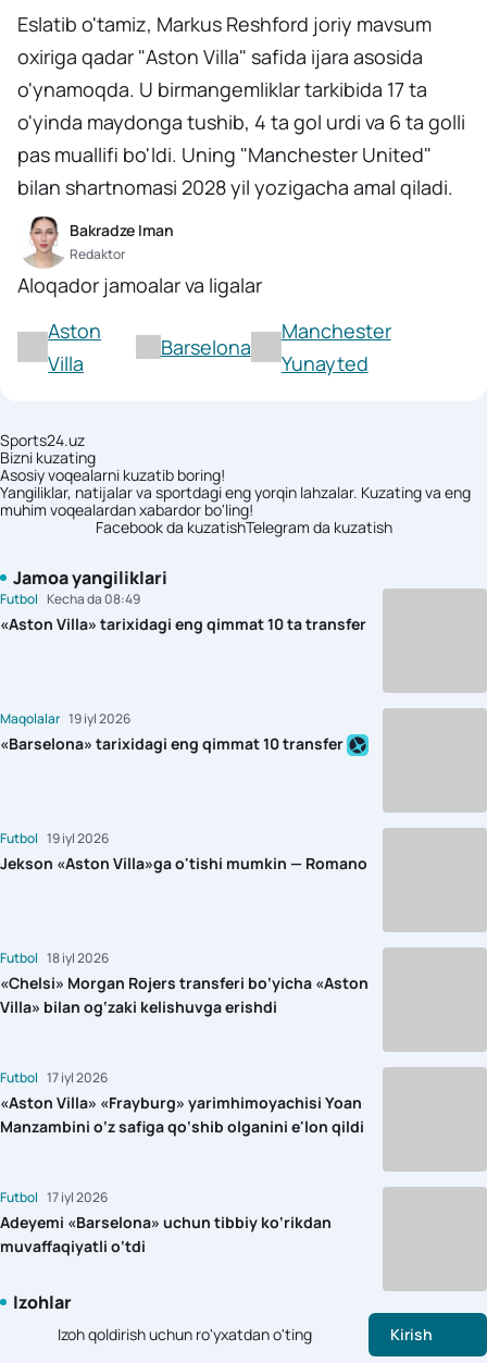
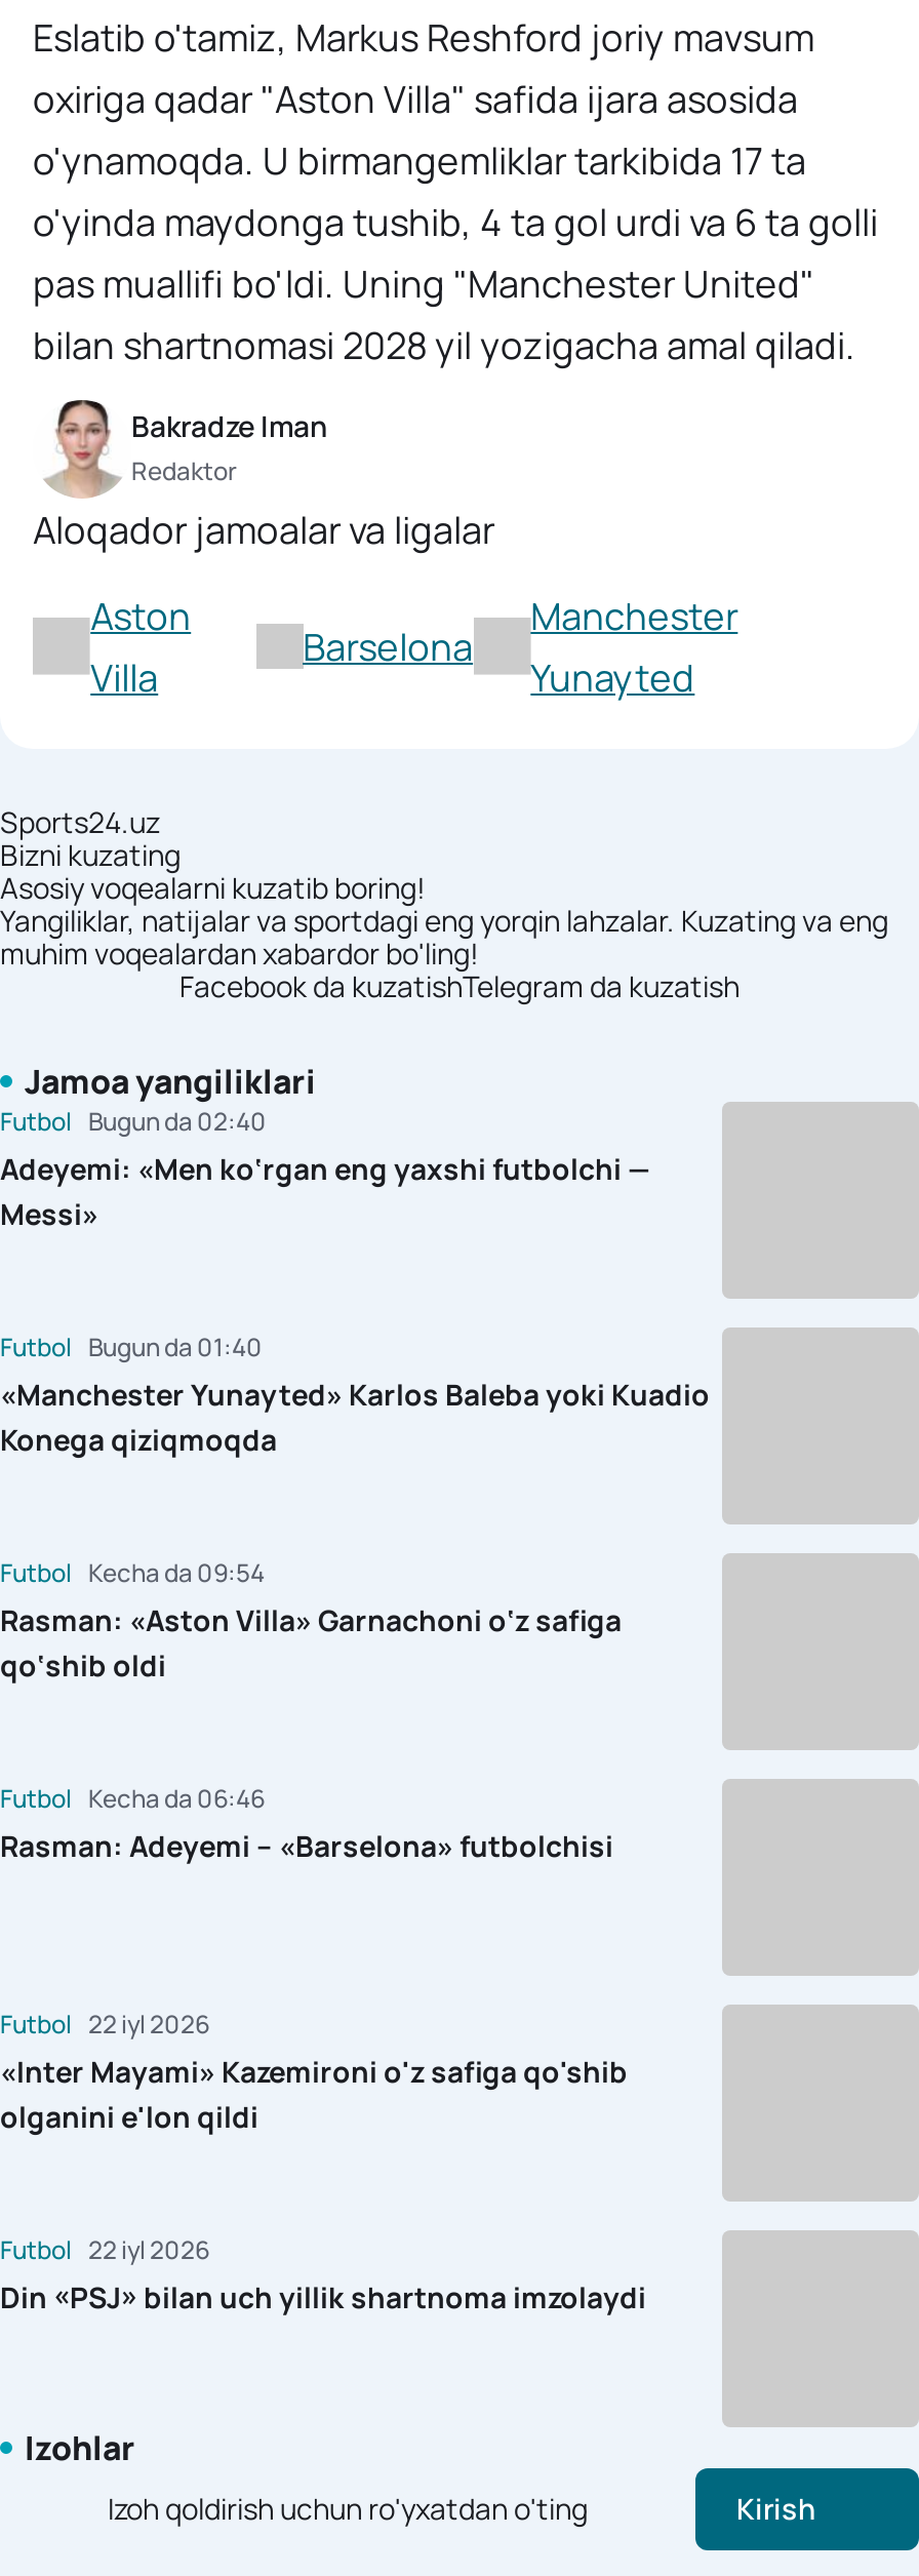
[0,590,366,634] Futbol Kecha da 08:49 | «Aston Villa» tarixidagi eng qimmat 10 ta transfer -> [0,1104,650,1233] Futbol Bugun da 02:40 | Adeyemi: «Men ko‘rgan eng yaxshi futbolchi — | Messi»
[0,709,344,754] Maqolalar 19 iyl 2026 | «Barselona» tarixidagi eng qimmat 10 transfer -> [0,1330,710,1459] Futbol Bugun da 01:40 | «Manchester Yunayted» Karlos Baleba yoki Kuadio | Konega qiziqmoqda
[0,829,367,873] Futbol 19 iyl 2026 | Jekson «Aston Villa»ga o'tishi mumkin — Romano -> [0,1555,622,1685] Futbol Kecha da 09:54 | Rasman: «Aston Villa» Garnachoni o‘z safiga | qo‘shib oldi
[0,949,369,1017] Futbol 18 iyl 2026 | «Chelsi» Morgan Rojers transferi bo‘yicha «Aston | Villa» bilan og‘zaki kelishuvga erishdi -> [0,1781,613,1865] Futbol Kecha da 06:46 | Rasman: Adeyemi – «Barselona» futbolchisi
[0,1068,364,1137] Futbol 17 iyl 2026 | «Aston Villa» «Frayburg» yarimhimoyachisi Yoan | Manzambini o‘z safiga qo‘shib olganini e'lon qildi -> [0,2007,628,2136] Futbol 22 iyl 2026 | «Inter Mayami» Kazemironi o'z safiga qo'shib | olganini e'lon qildi
[0,1188,332,1256] Futbol 17 iyl 2026 | Adeyemi «Barselona» uchun tibbiy ko‘rikdan | muvaffaqiyatli o‘tdi -> [0,2232,646,2316] Futbol 22 iyl 2026 | Din «PSJ» bilan uch yillik shartnoma imzolaydi

